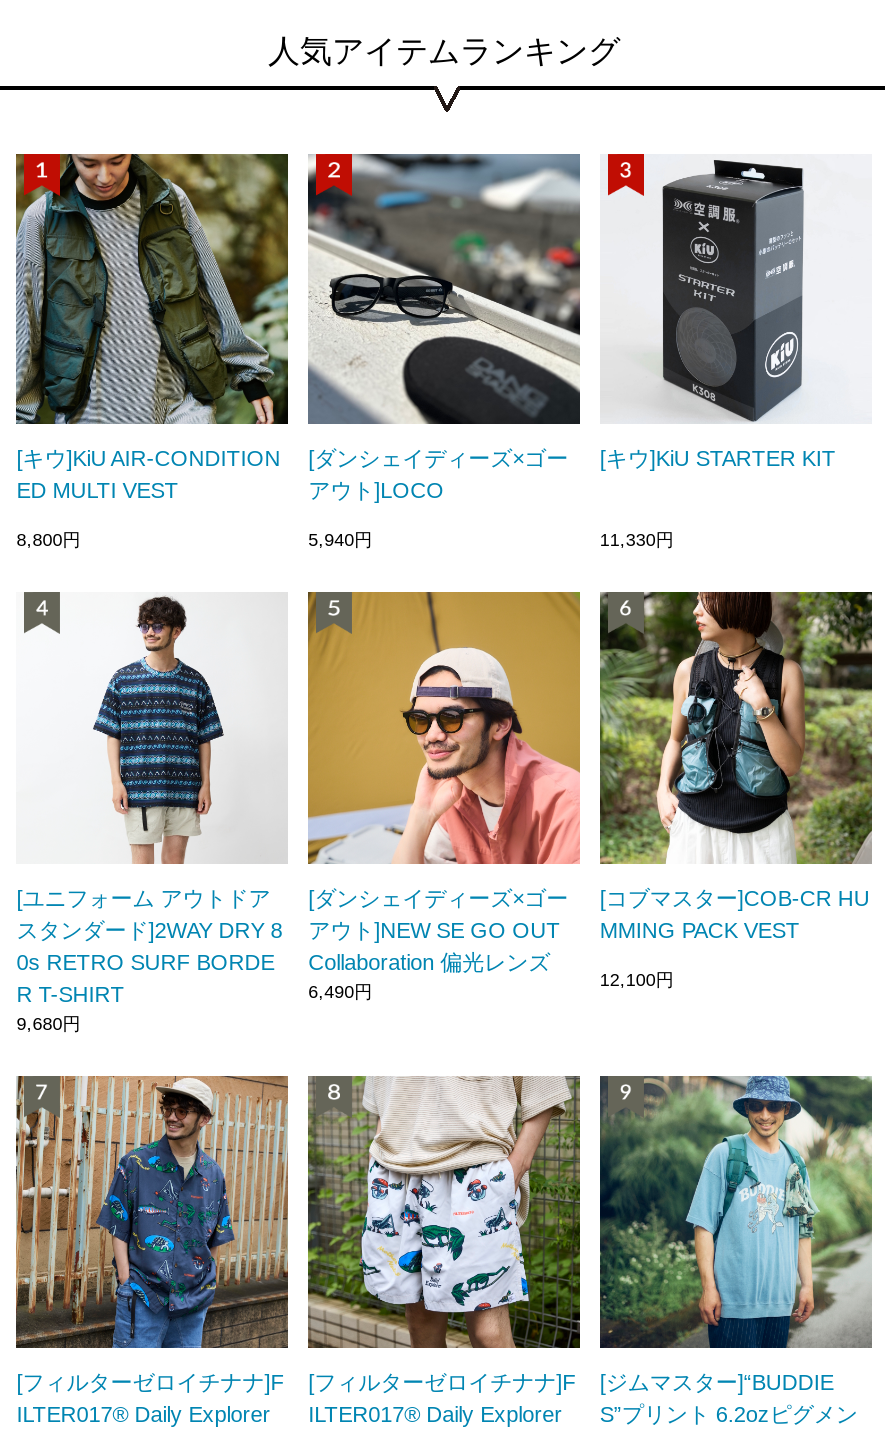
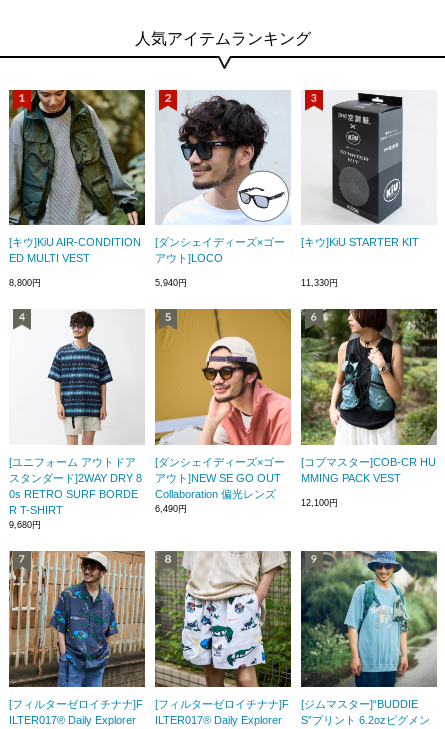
[306,152,582,426] [image] -> [155,90,291,225] [image]

